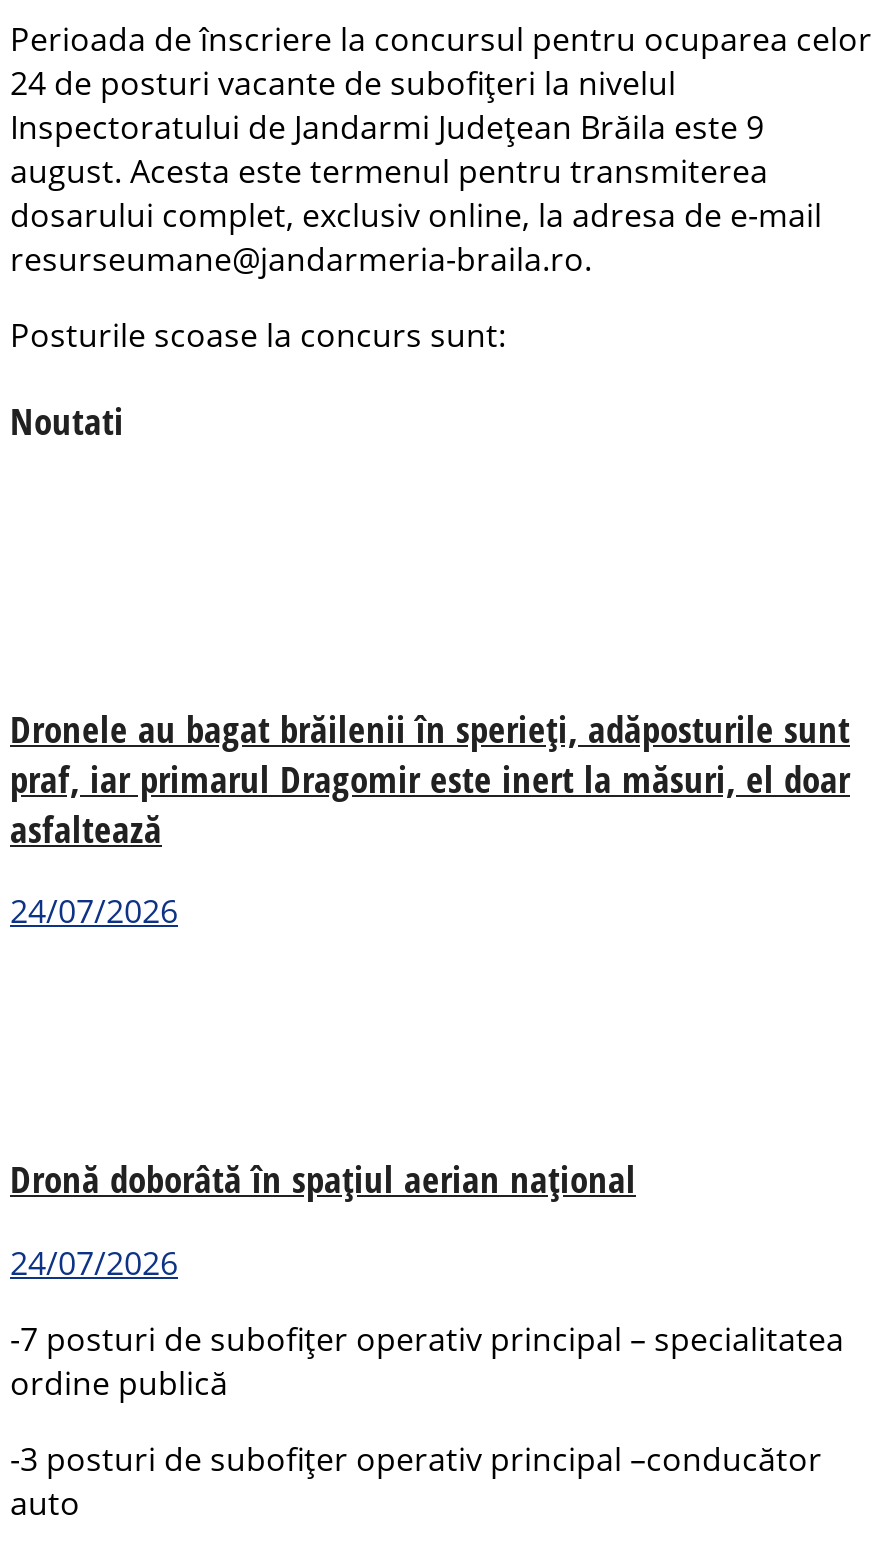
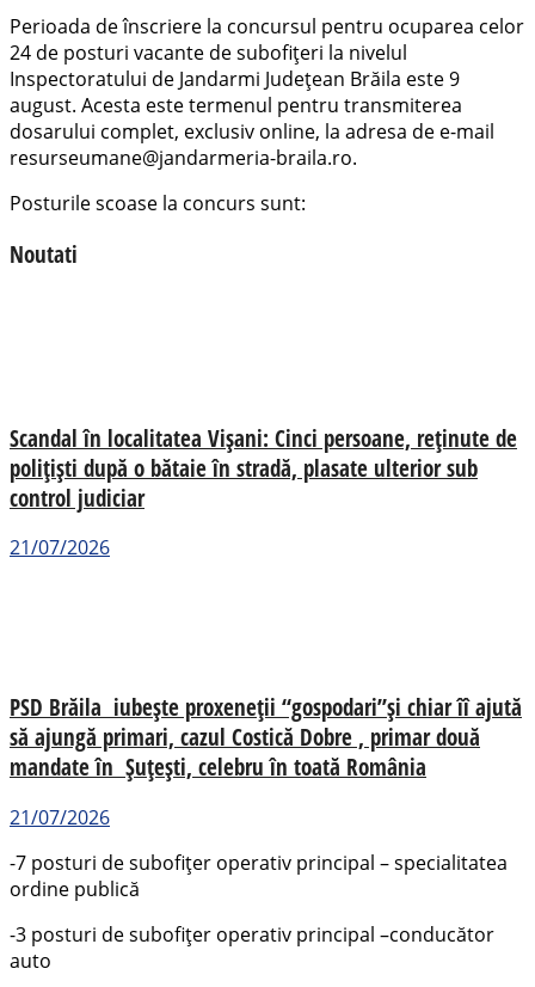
[10,702,850,852] Dronele au bagat brăilenii în sperieți, adăposturile sunt | praf, iar primarul Dragomir este inert la măsuri, el doar | asfaltează -> [10,423,517,512] Scandal în localitatea Vișani: Cinci persoane, reținute de | polițiști după o bătaie în stradă, plasate ulterior sub | control judiciar
[10,890,178,934] 24/07/2026 -> [10,534,110,561] 21/07/2026
[10,1153,636,1203] Dronă doborâtă în spațiul aerian național -> [10,692,522,781] PSD Brăila iubește proxeneții “gospodari”și chiar îî ajută | să ajungă primari, cazul Costică Dobre , primar două | mandate în Șuțești, celebru în toată România
[10,1241,178,1285] 24/07/2026 -> [10,804,110,830] 21/07/2026

